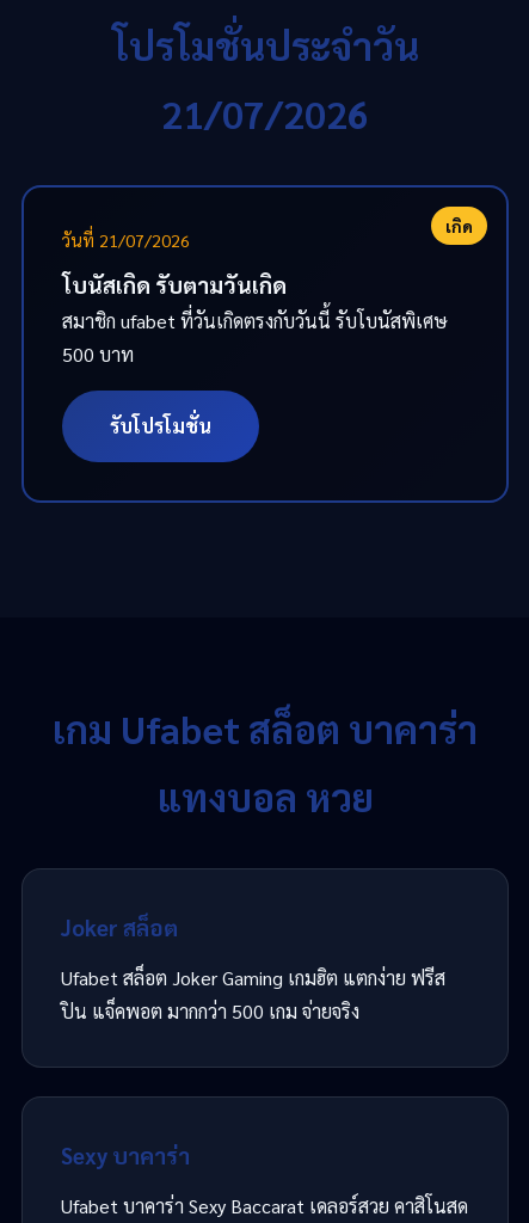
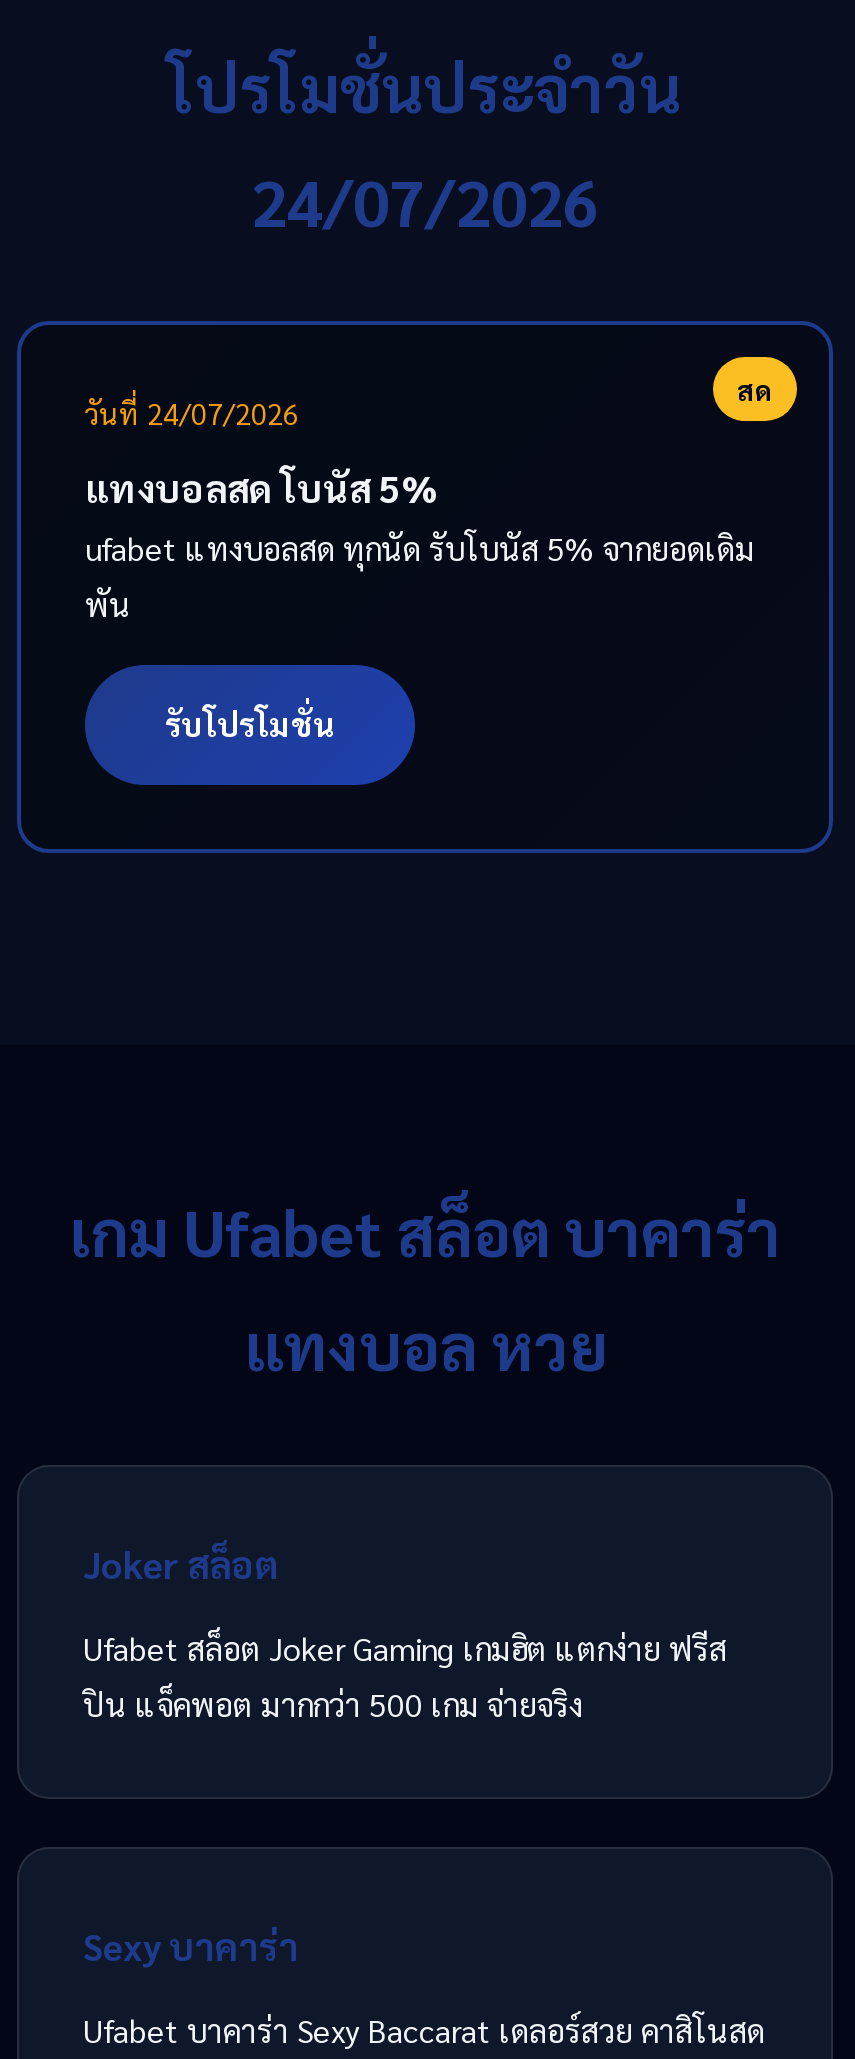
[161,88,369,137] 21/07/2026 -> [251,159,599,241] 24/07/2026
[62,215,473,251] เกิด | วันที่ 21/07/2026 -> [85,371,773,431] สด | วันที่ 24/07/2026
[62,270,448,367] โบนัสเกิด รับตามวันเกิด | สมาชิก ufabet ที่วันเกิดตรงกับวันนี้ รับโบนัสพิเศษ | 500 บาท -> [85,463,755,625] แทงบอลสด โบนัส 5% | ufabet แทงบอลสด ทุกนัด รับโบนัส 5% จากยอดเดิม | พัน

